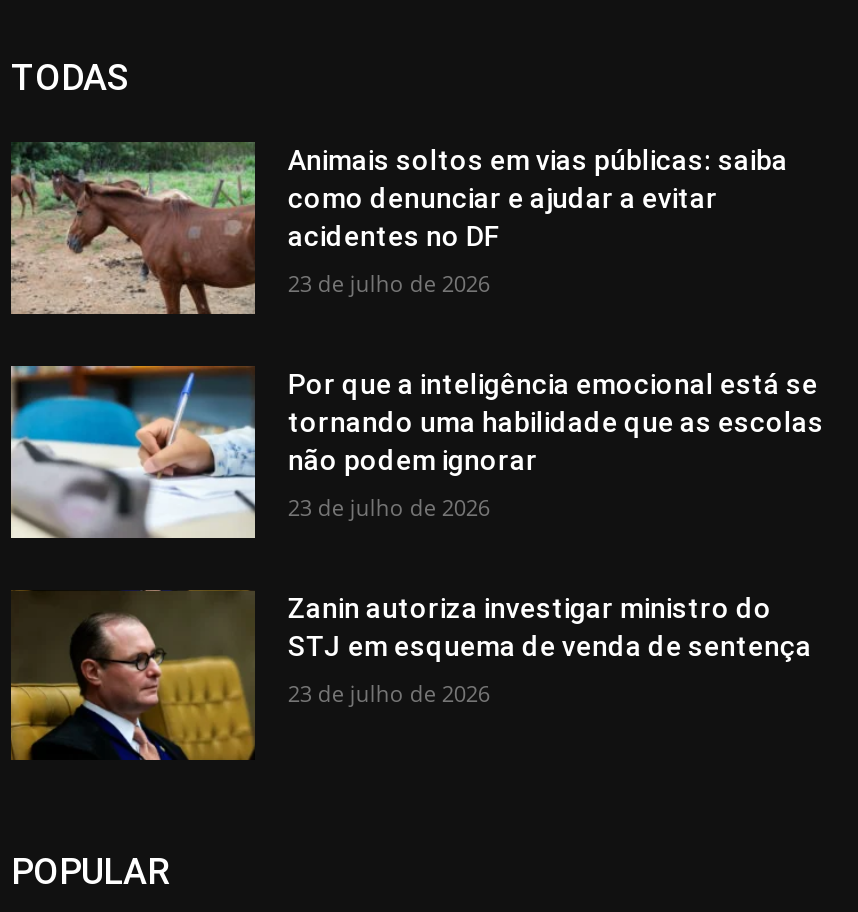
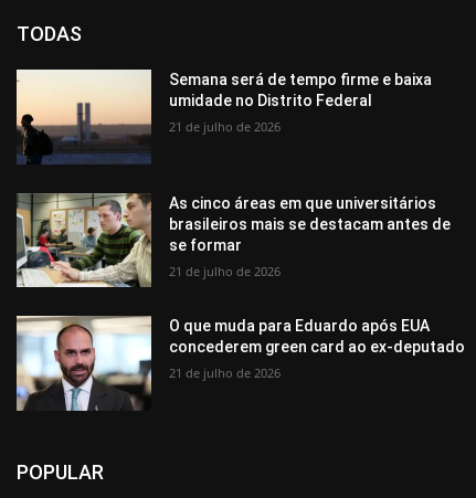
[9,141,788,317] [image] | Animais soltos em vias públicas: saiba | como denunciar e ajudar a evitar | acidentes no DF -> [15,68,432,165] [image] | Semana será de tempo firme e baixa | umidade no Distrito Federal
[288,269,490,299] 23 de julho de 2026 -> [169,118,281,135] 21 de julho de 2026
[11,365,824,541] [image] | Por que a inteligência emocional está se | tornando uma habilidade que as escolas | não podem ignorar -> [17,192,451,288] [image] | As cinco áreas em que universitários | brasileiros mais se destacam antes de | se formar
[288,492,490,522] 23 de julho de 2026 -> [169,262,281,279] 21 de julho de 2026
[9,589,812,761] [image] | Zanin autoriza investigar ministro do | STJ em esquema de venda de sentença -> [15,315,465,412] [image] | O que muda para Eduardo após EUA | concederem green card ao ex-deputado
[288,678,490,708] 23 de julho de 2026 -> [169,365,281,381] 21 de julho de 2026

